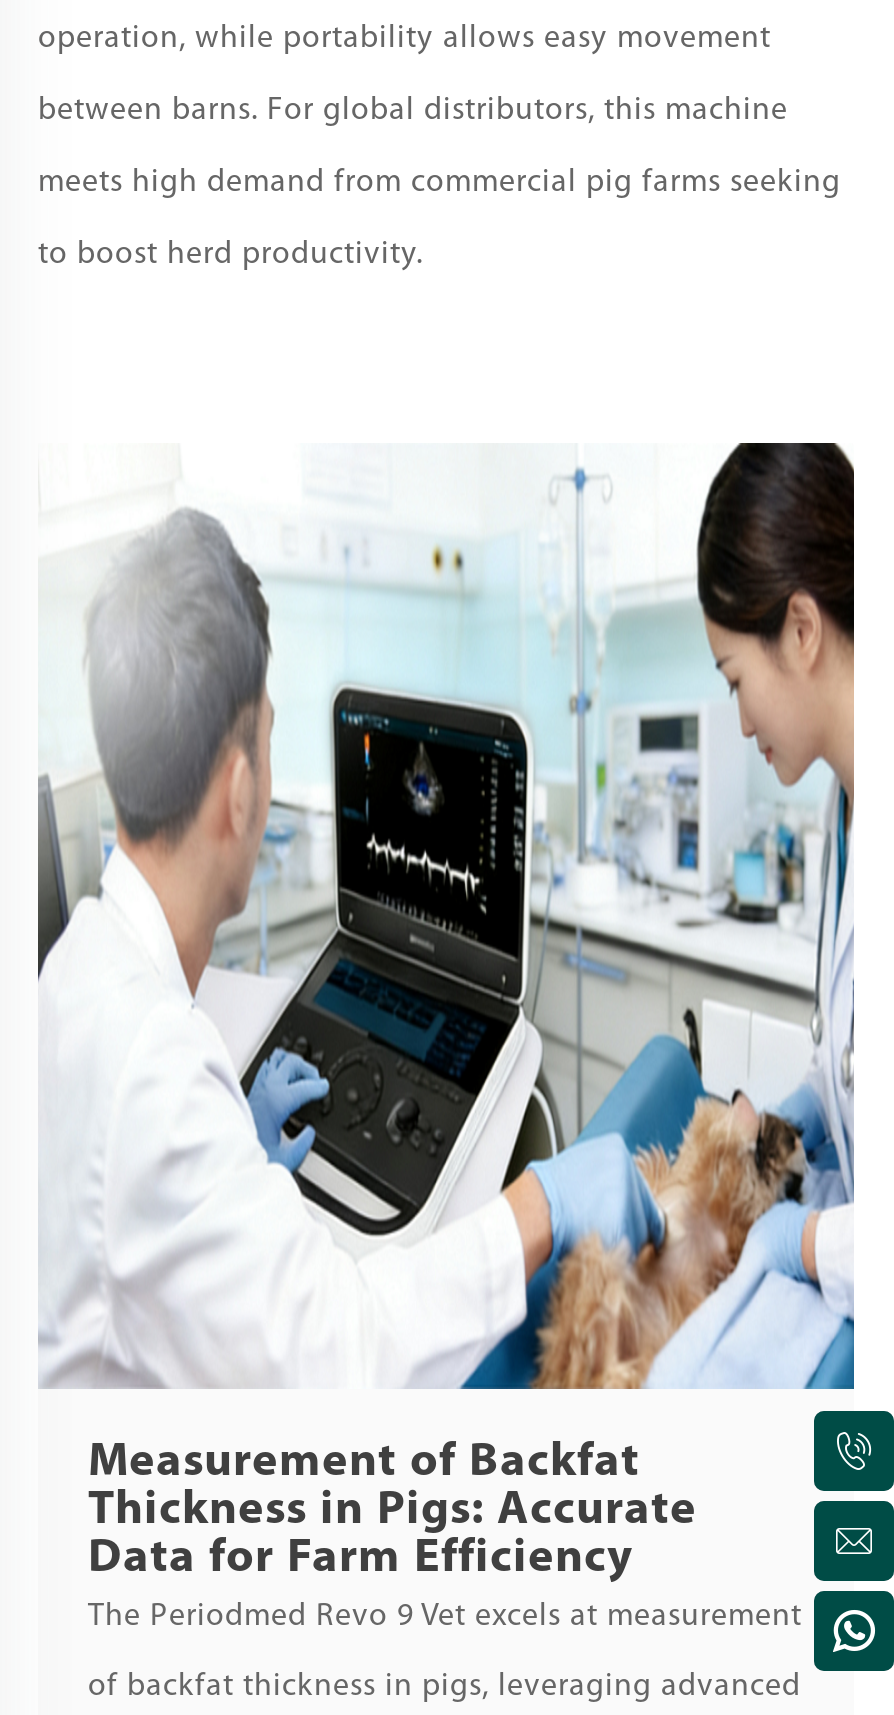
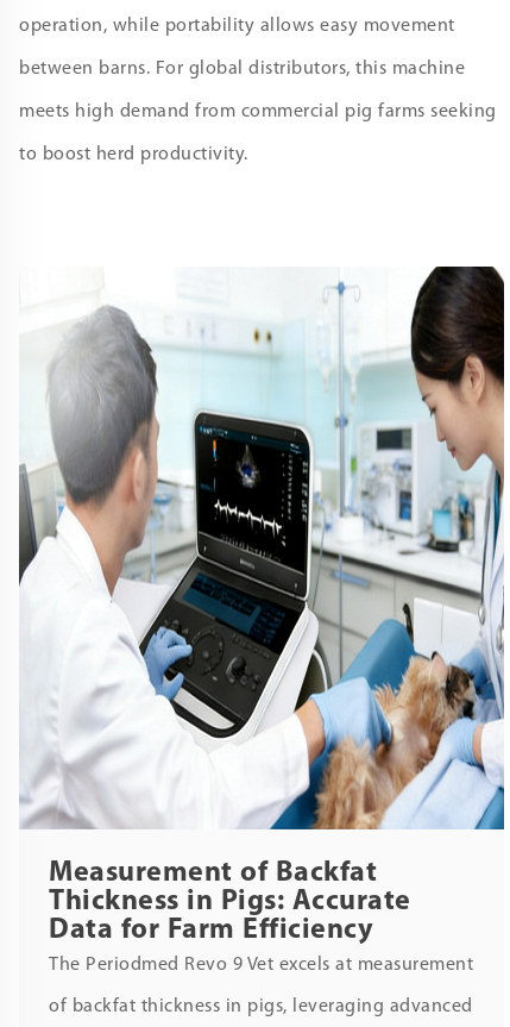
[812,1409,888,1673] [image] -> none

